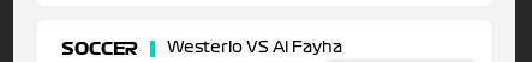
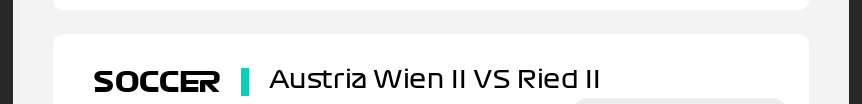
[167,41,342,55] Westerlo VS Al Fayha -> [269,68,601,92] Austria Wien II VS Ried II

